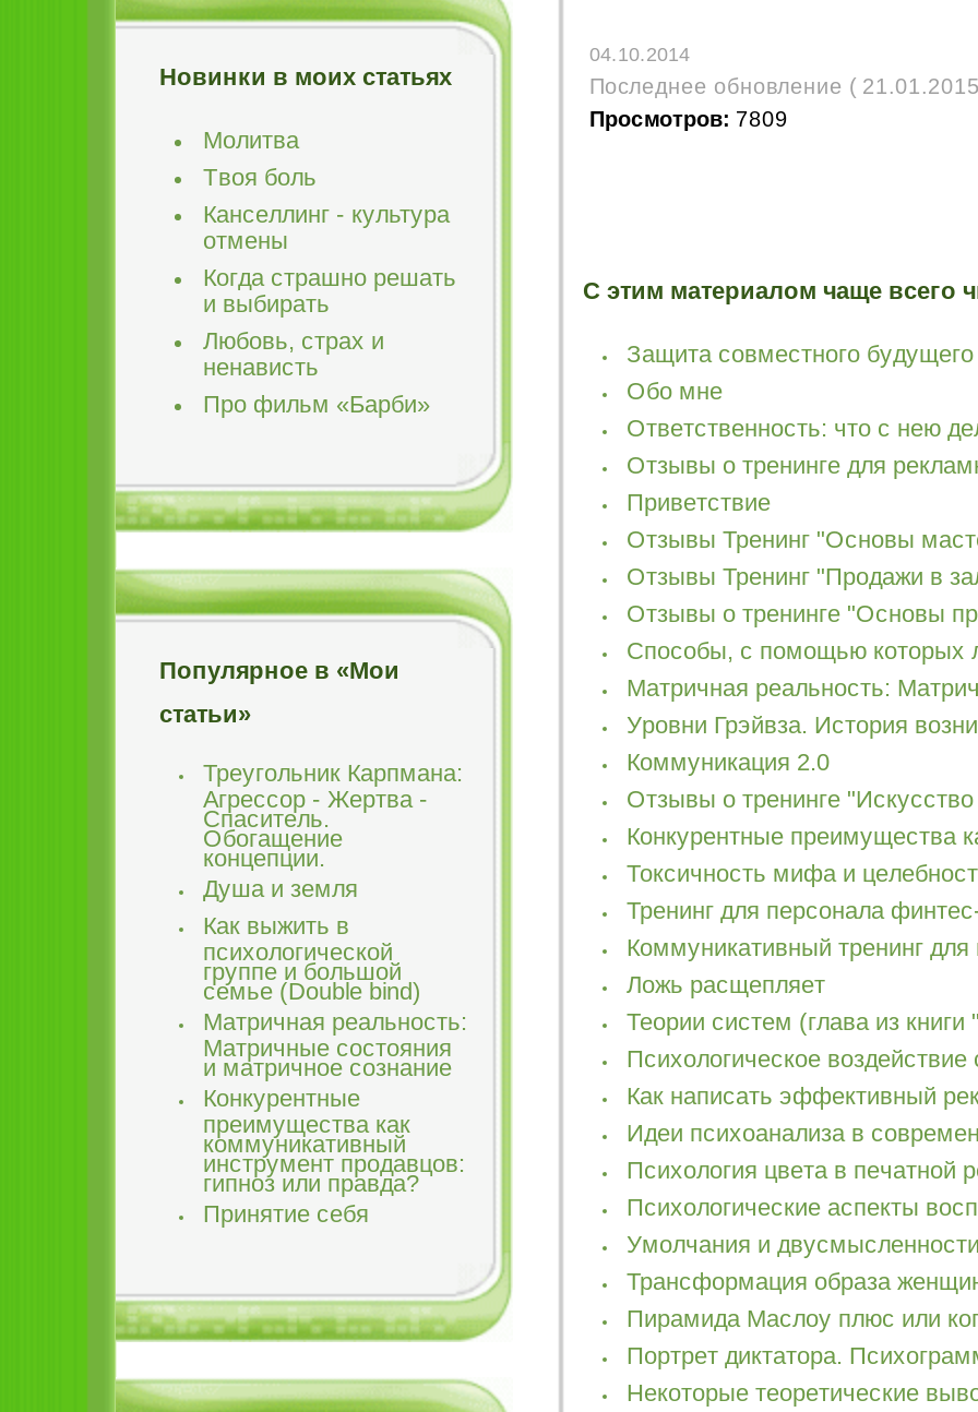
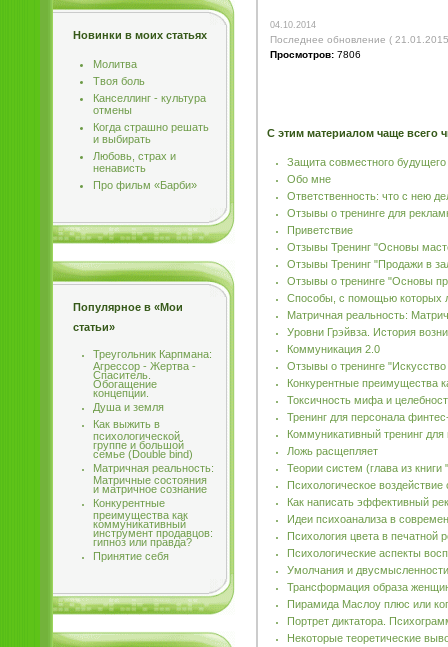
[589,106,788,130] Просмотров: 7809 -> [270,48,361,59] Просмотров: 7806

